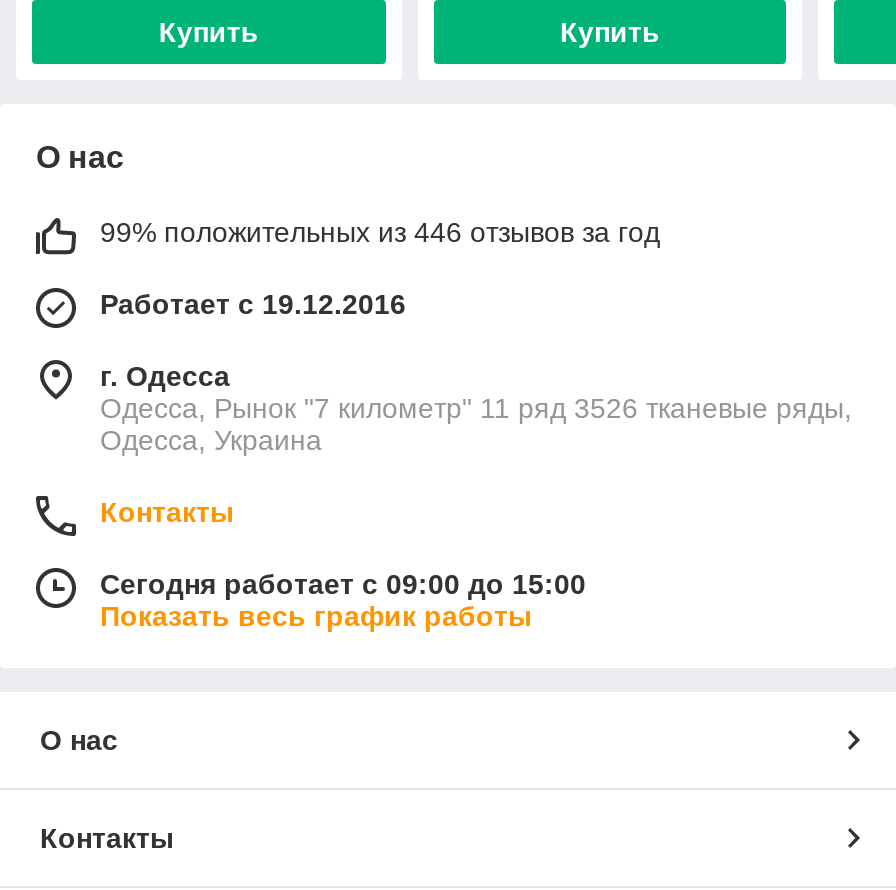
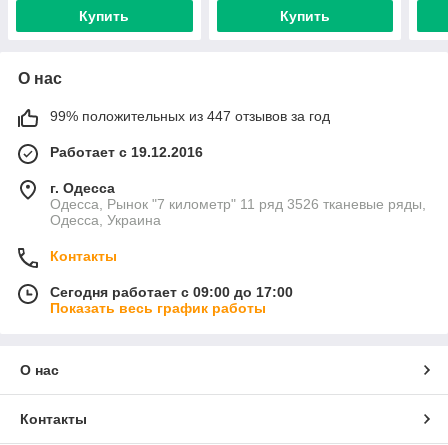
[100,216,660,248] 99% положительных из 446 отзывов за год -> [50,108,330,124] 99% положительных из 447 отзывов за год
[100,568,586,600] Сегодня работает с 09:00 до 15:00 -> [50,284,293,300] Сегодня работает с 09:00 до 17:00

